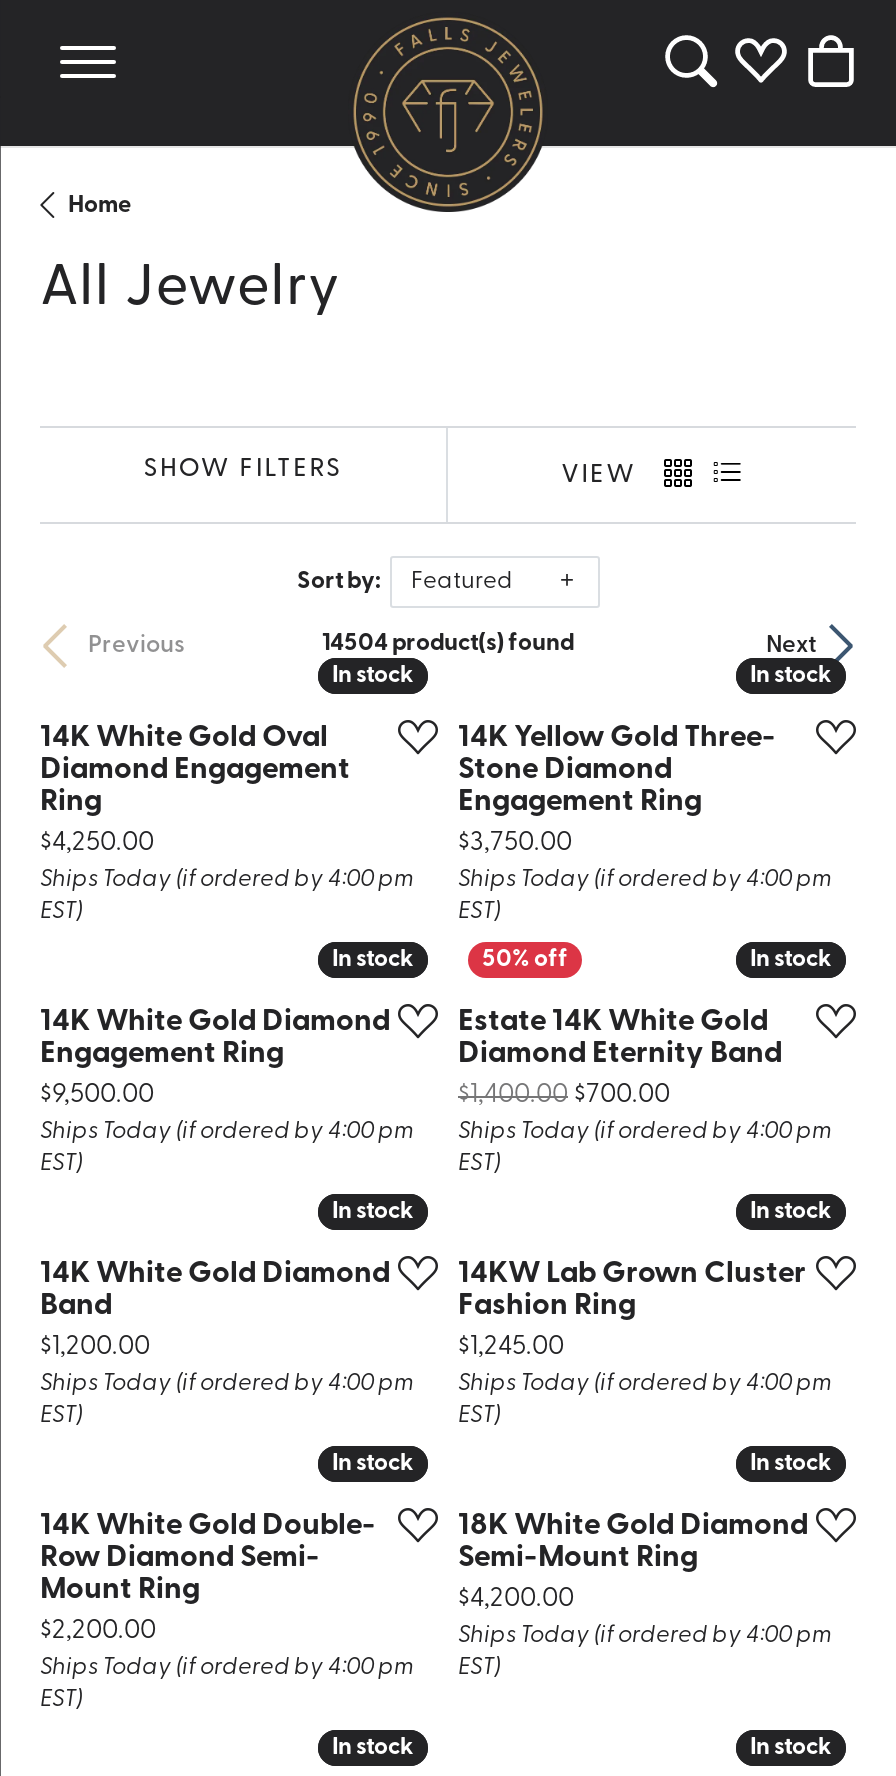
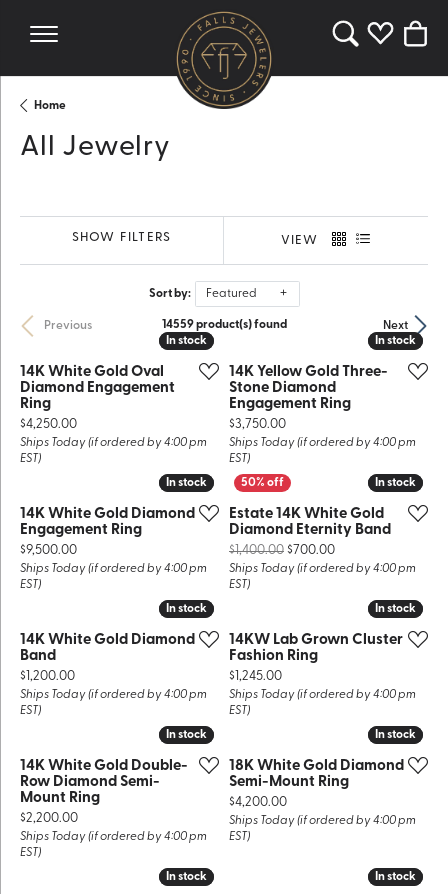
[322,633,574,657] 14504 product(s) found -> [161,319,286,331] 14559 product(s) found

